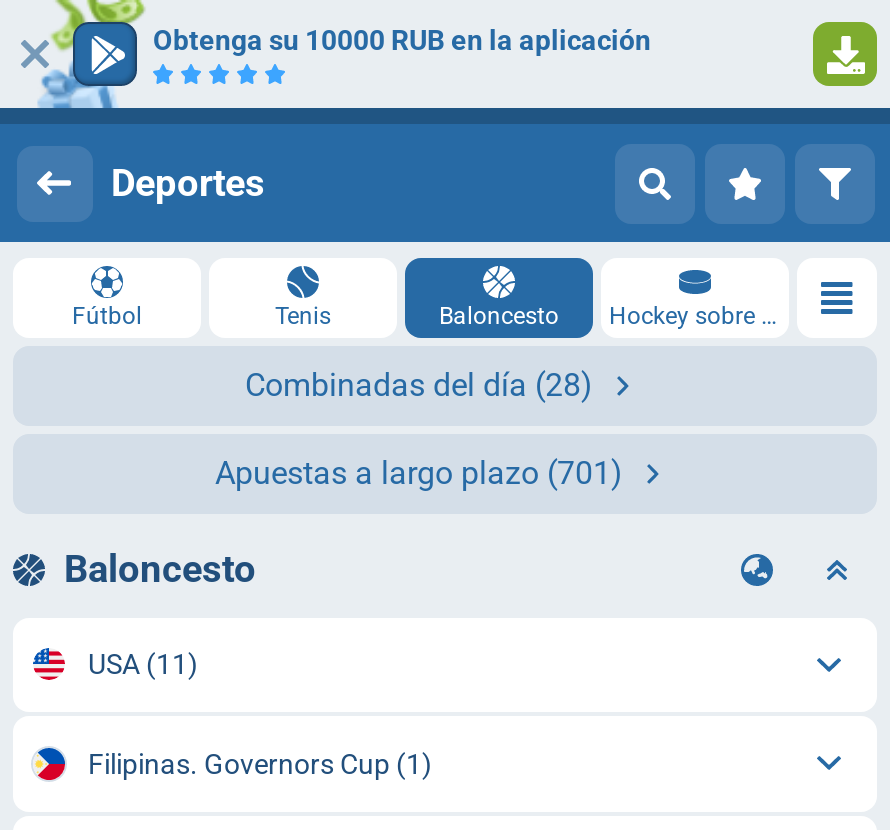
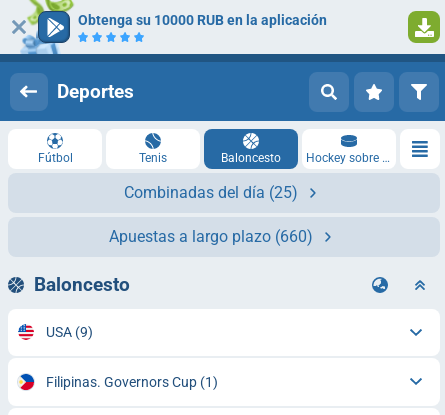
[245,366,593,404] Combinadas del día (28) -> [124,183,298,202] Combinadas del día (25)
[215,454,623,492] Apuestas a largo plazo (701) -> [109,227,313,246] Apuestas a largo plazo (660)
[88,648,198,680] USA (11) -> [45,324,92,340] USA (9)

